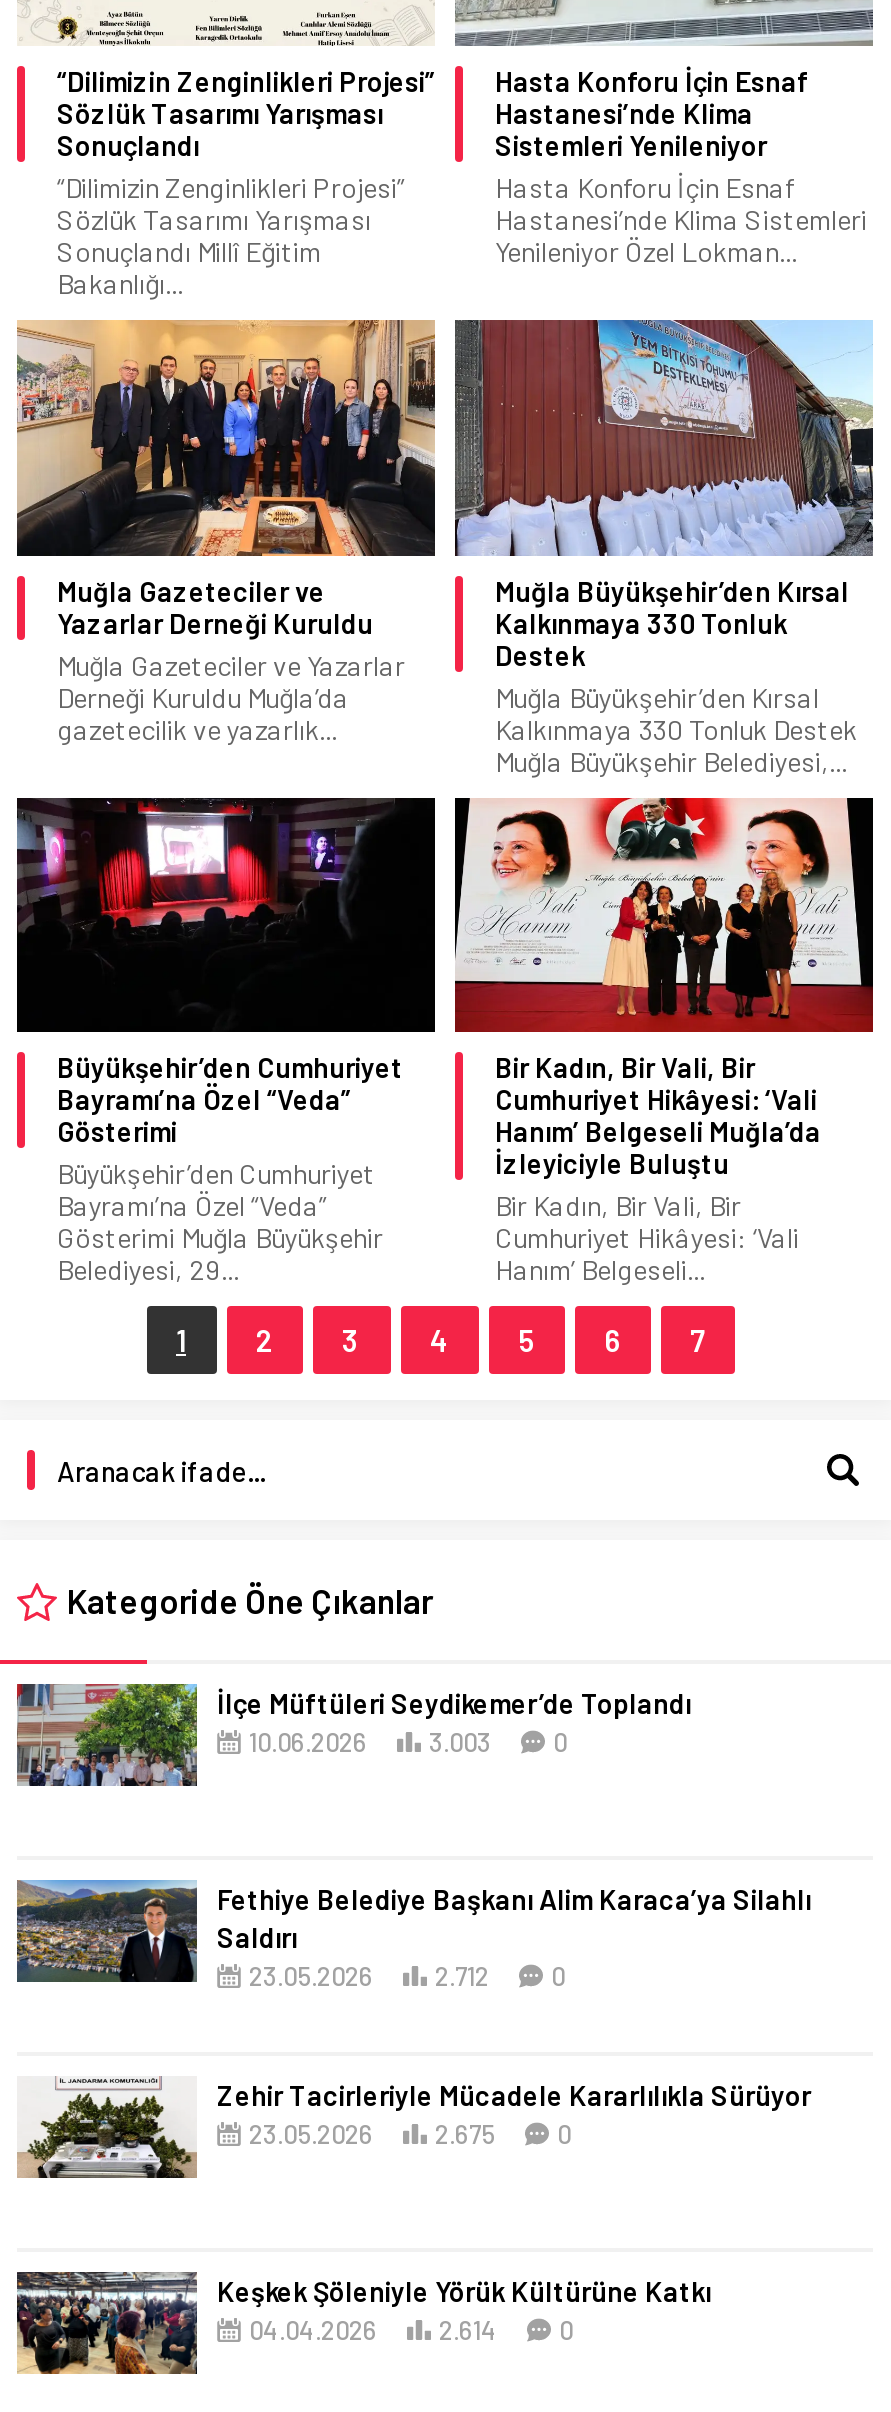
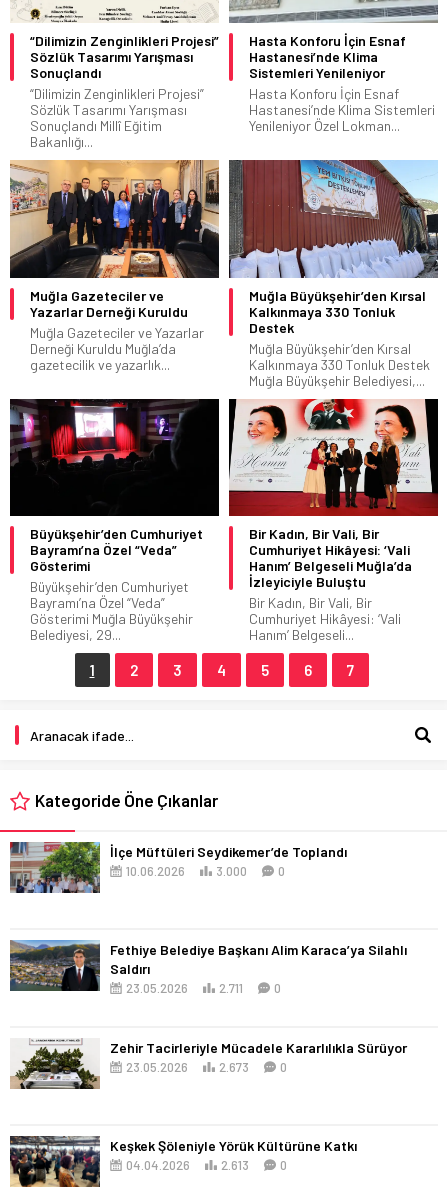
[249,1727,567,1759] 10.06.2026 3.003 0 -> [126,863,285,879] 10.06.2026 3.000 0
[249,1961,565,1993] 23.05.2026 2.712 0 -> [126,980,281,996] 23.05.2026 2.711 0
[249,2119,571,2151] 23.05.2026 2.675 0 -> [126,1059,287,1075] 23.05.2026 2.673 0
[249,2315,573,2347] 04.04.2026 2.614 0 -> [126,1157,287,1173] 04.04.2026 2.613 0

